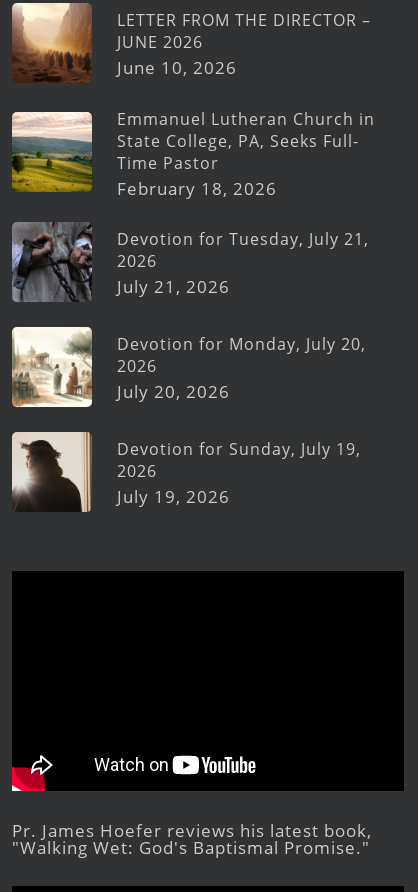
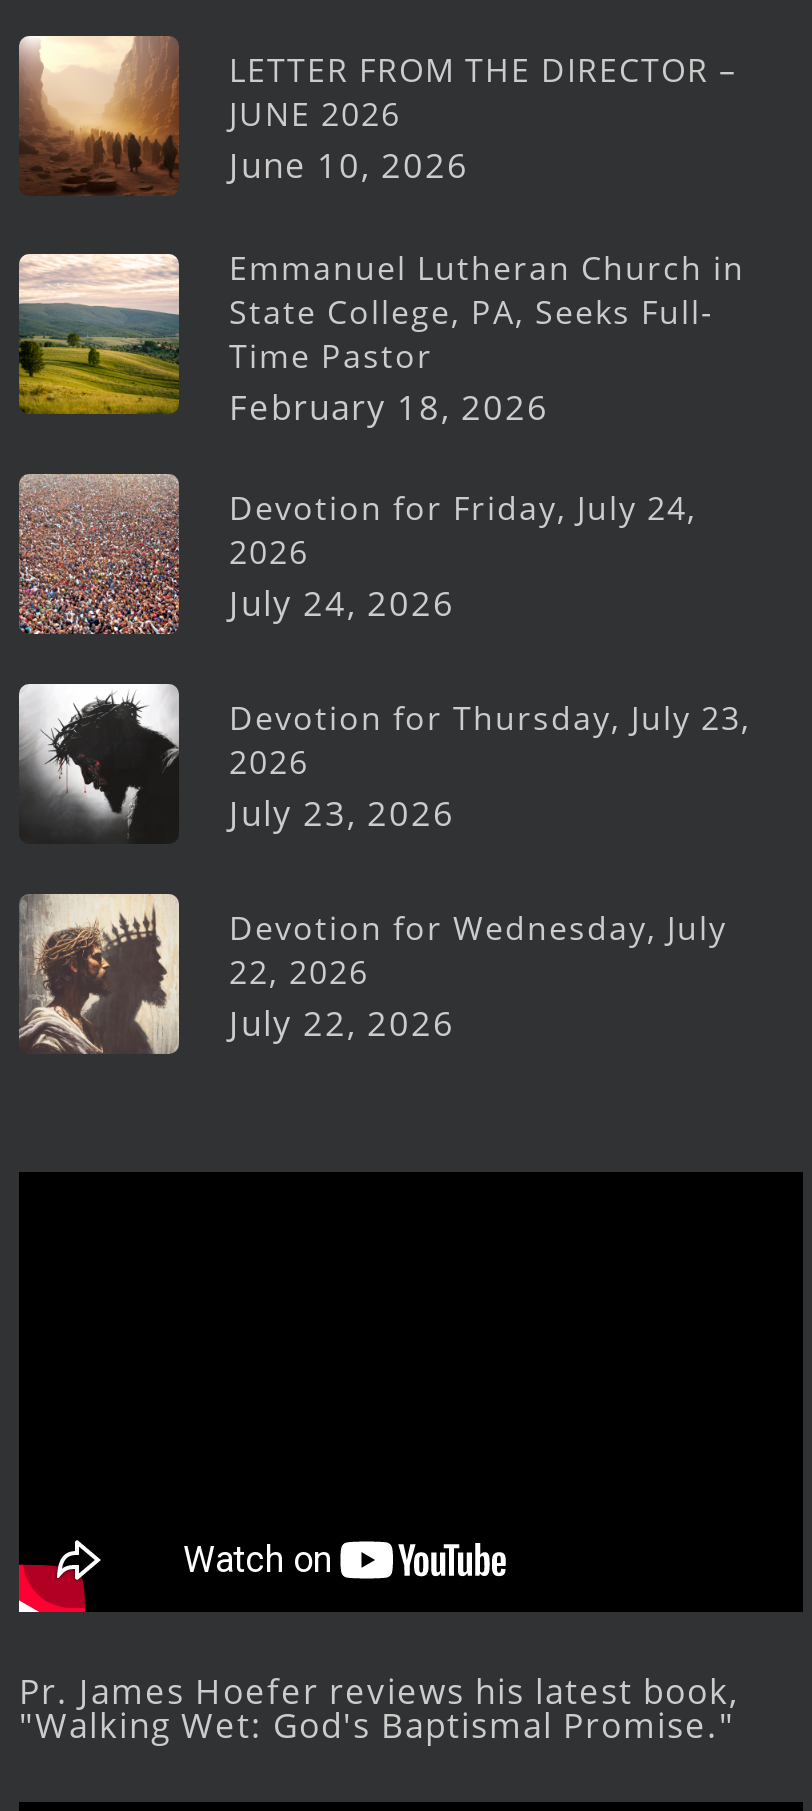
[12,222,369,302] [image] | Devotion for Tuesday, July 21, -> [19,472,697,634] [image] | Devotion for Friday, July 24,
[117,275,230,298] July 21, 2026 -> [229,581,455,627] July 24, 2026
[11,329,366,408] [image] | Devotion for Monday, July 20, -> [19,686,751,844] [image] | Devotion for Thursday, July 23,
[117,380,230,403] July 20, 2026 -> [229,791,455,837] July 23, 2026
[11,432,361,512] [image] | Devotion for Sunday, July 19, | 2026 | July 19, 2026 -> [19,894,727,1056] [image] | Devotion for Wednesday, July | 22, 2026 | July 22, 2026

